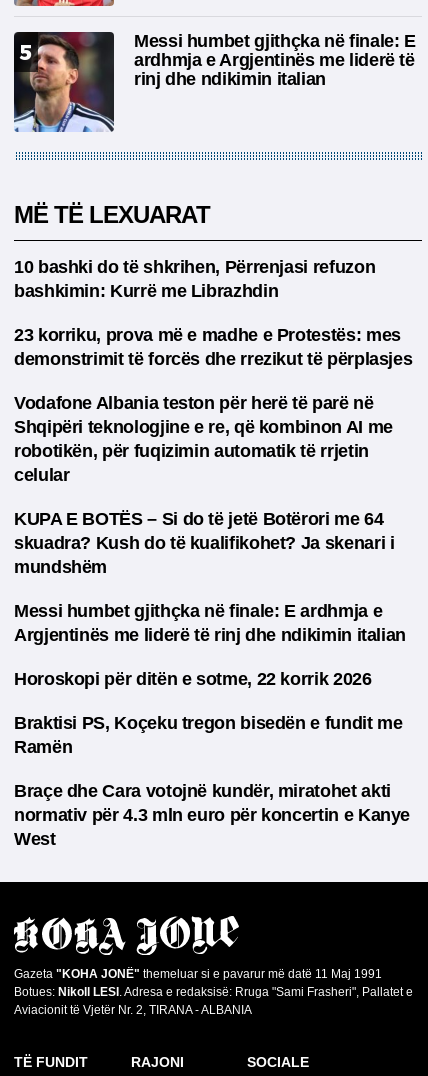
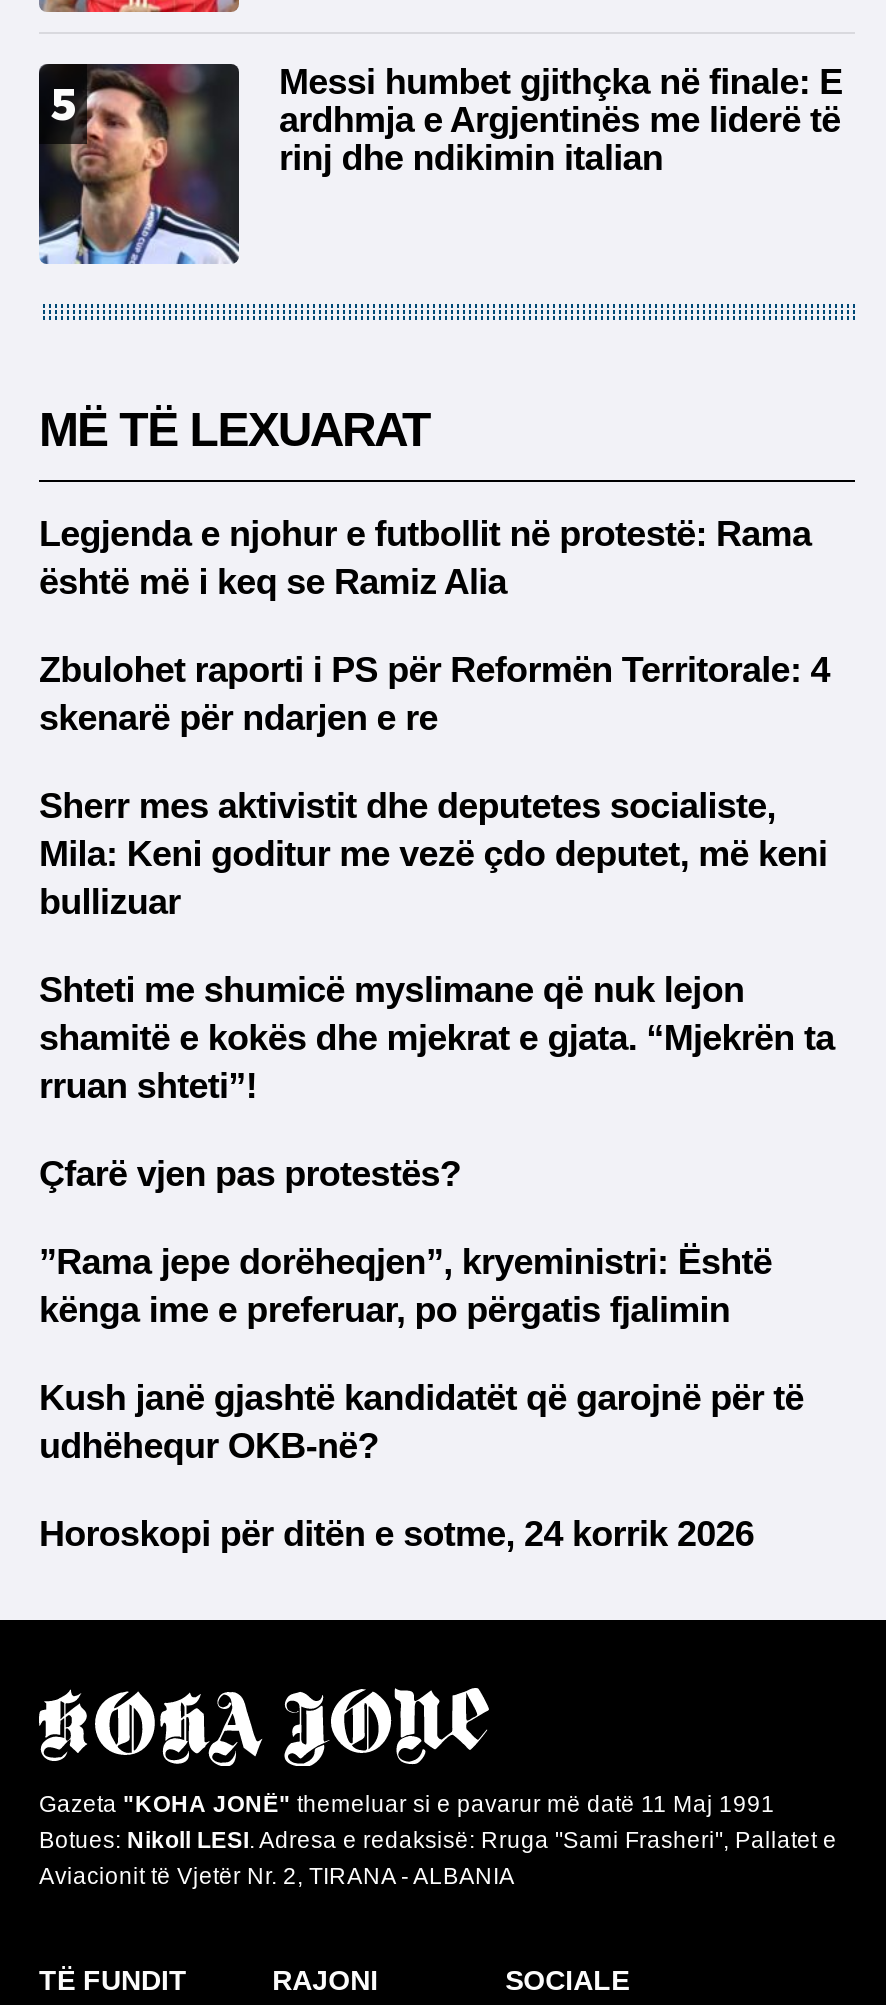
[14,257,375,301] 10 bashki do të shkrihen, Përrenjasi refuzon | bashkimin: Kurrë me Librazhdin -> [39,514,811,602] Legjenda e njohur e futbollit në protestë: Rama | është më i keq se Ramiz Alia
[14,325,412,369] 23 korriku, prova më e madhe e Protestës: mes | demonstrimit të forcës dhe rrezikut të përplasjes -> [39,650,830,738] Zbulohet raporti i PS për Reformën Territorale: 4 | skenarë për ndarjen e re
[14,393,393,485] Vodafone Albania teston për herë të parë në | Shqipëri teknologjine e re, që kombinon AI me | robotikën, për fuqizimin automatik të rrjetin | celular -> [39,786,827,922] Sherr mes aktivistit dhe deputetes socialiste, | Mila: Keni goditur me vezë çdo deputet, më keni | bullizuar
[14,509,394,577] KUPA E BOTËS – Si do të jetë Botërori me 64 | skuadra? Kush do të kualifikohet? Ja skenari i | mundshëm -> [39,970,834,1106] Shteti me shumicë myslimane që nuk lejon | shamitë e kokës dhe mjekrat e gjata. “Mjekrën ta | rruan shteti”!
[14,601,406,645] Messi humbet gjithçka në finale: E ardhmja e | Argjentinës me liderë të rinj dhe ndikimin italian -> [39,1154,461,1194] Çfarë vjen pas protestës?
[14,669,371,689] Horoskopi për ditën e sotme, 22 korrik 2026 -> [39,1242,772,1330] ”Rama jepe dorëheqjen”, kryeministri: Është | kënga ime e preferuar, po përgatis fjalimin
[14,713,402,757] Braktisi PS, Koçeku tregon bisedën e fundit me | Ramën -> [39,1378,804,1466] Kush janë gjashtë kandidatët që garojnë për të | udhëhequr OKB-në?
[14,781,410,849] Braçe dhe Cara votojnë kundër, miratohet akti | normativ për 4.3 mln euro për koncertin e Kanye | West -> [39,1514,754,1554] Horoskopi për ditën e sotme, 24 korrik 2026

